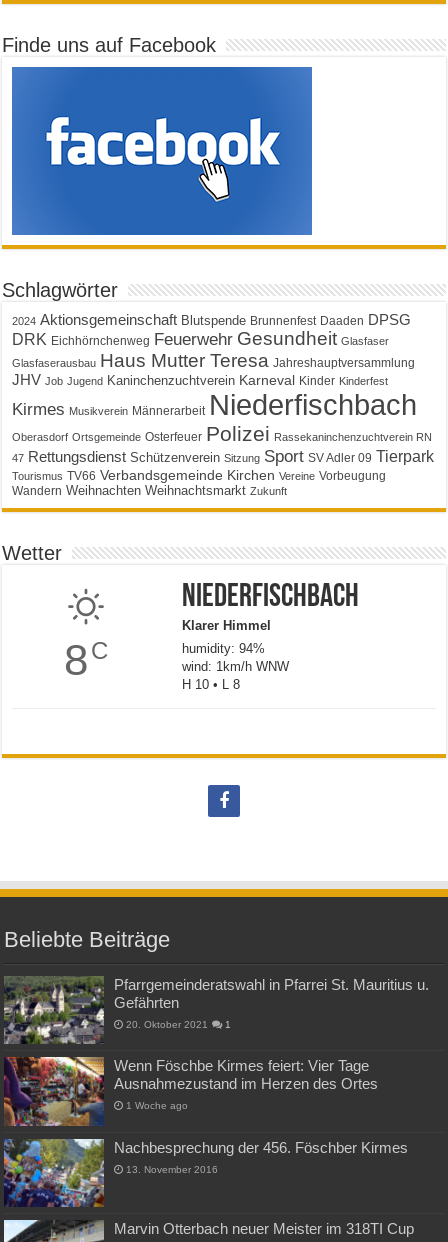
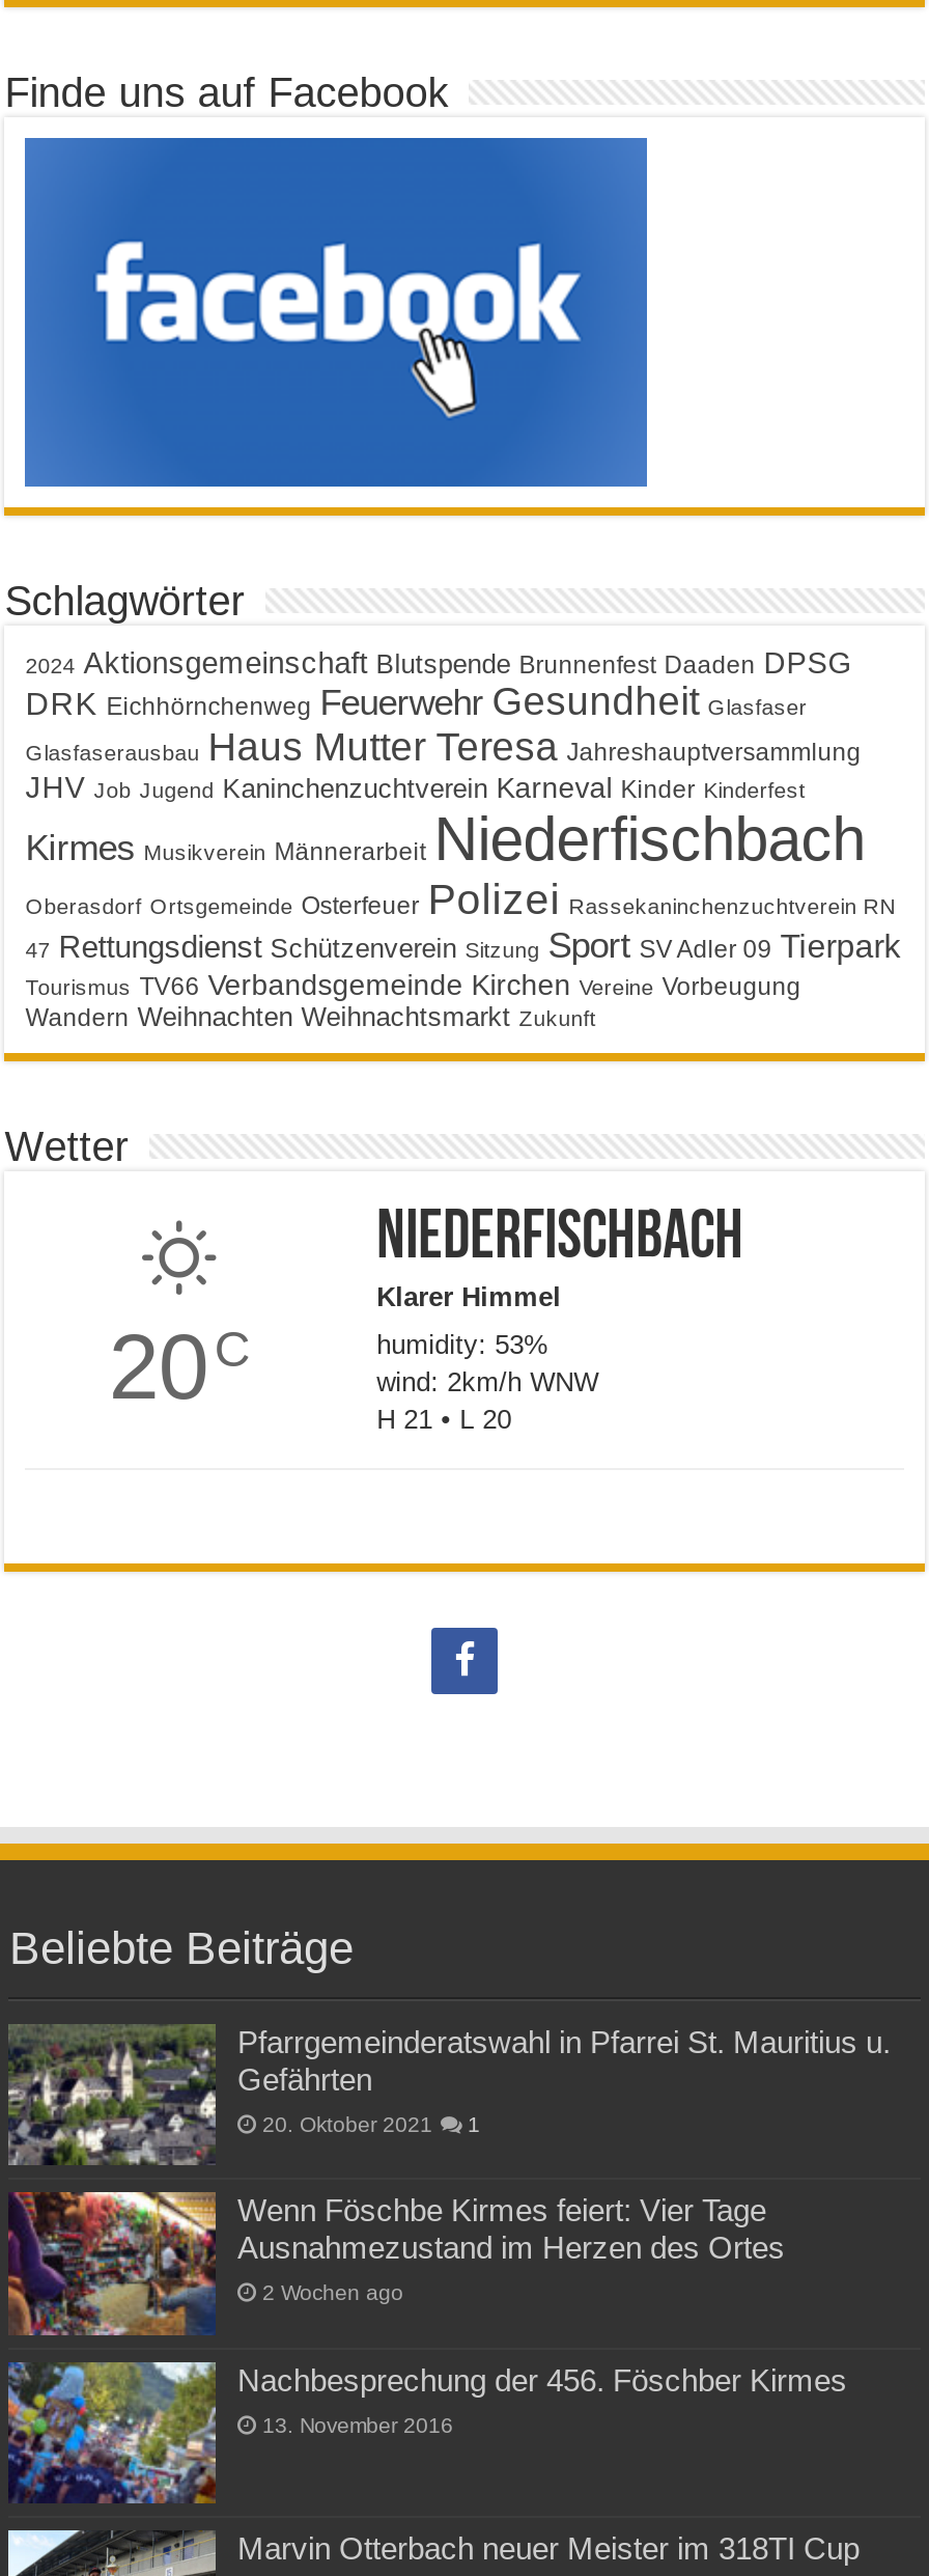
[64,634,108,683] 8 C -> [108,1315,249,1417] 20 C
[182,641,265,656] humidity: 94% -> [377,1328,549,1359] humidity: 53%
[182,659,289,674] wind: 1km/h WNW -> [377,1365,598,1397] wind: 2km/h WNW
[182,677,240,692] H 10 • L 8 -> [377,1403,511,1434] H 21 • L 20
[126,1100,188,1111] 1 Woche ago -> [262,2282,403,2305] 2 Wochen ago

